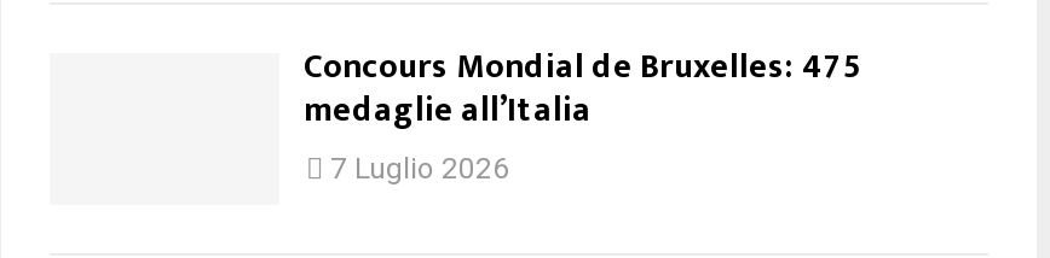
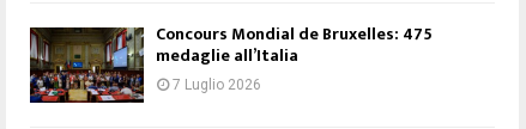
none -> [29,26,145,104] [image]

